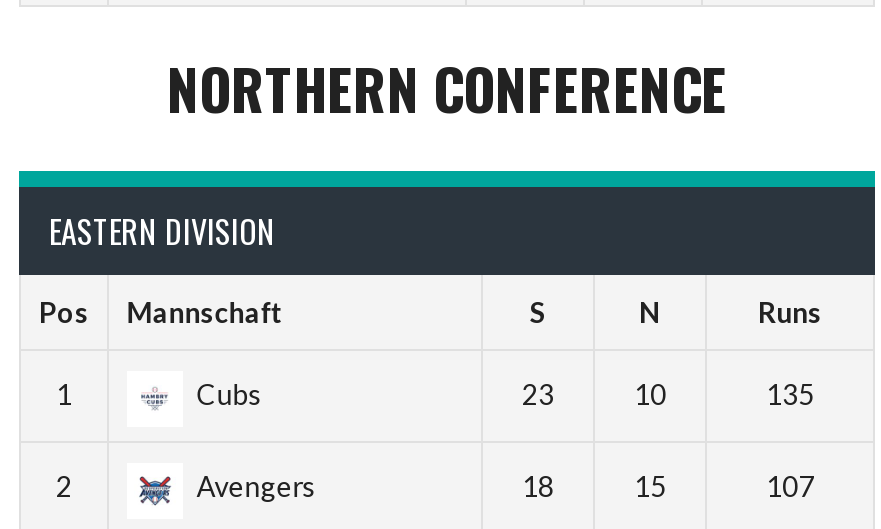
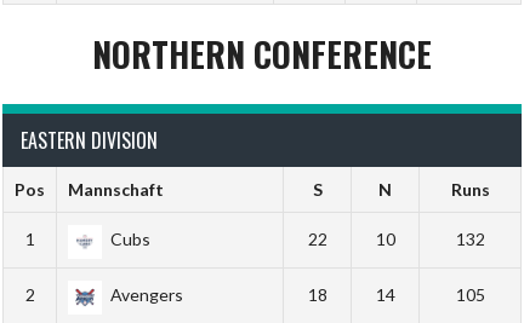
[522,377,554,411] 23 -> [307,229,327,249] 22
[766,377,814,411] 135 -> [455,229,485,249] 132
[634,469,666,503] 15 -> [375,284,395,305] 14
[766,469,814,503] 107 -> [455,284,485,305] 105

